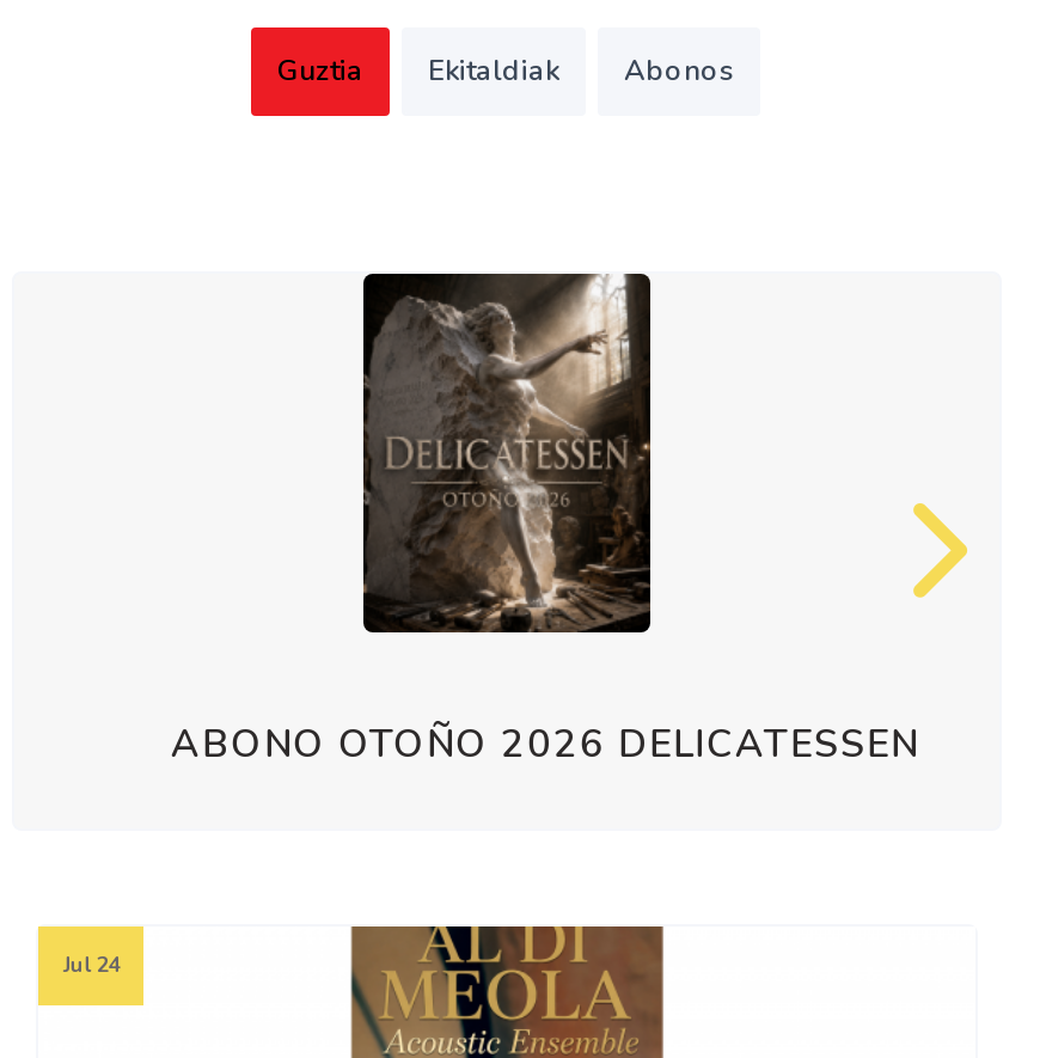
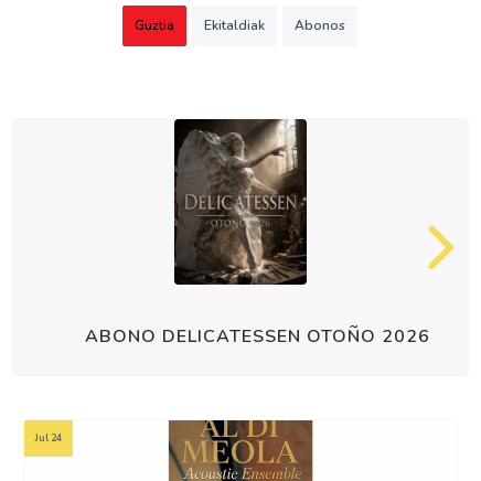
[171,719,919,772] ABONO OTOÑO 2026 DELICATESSEN -> [85,325,431,349] ABONO DELICATESSEN OTOÑO 2026

